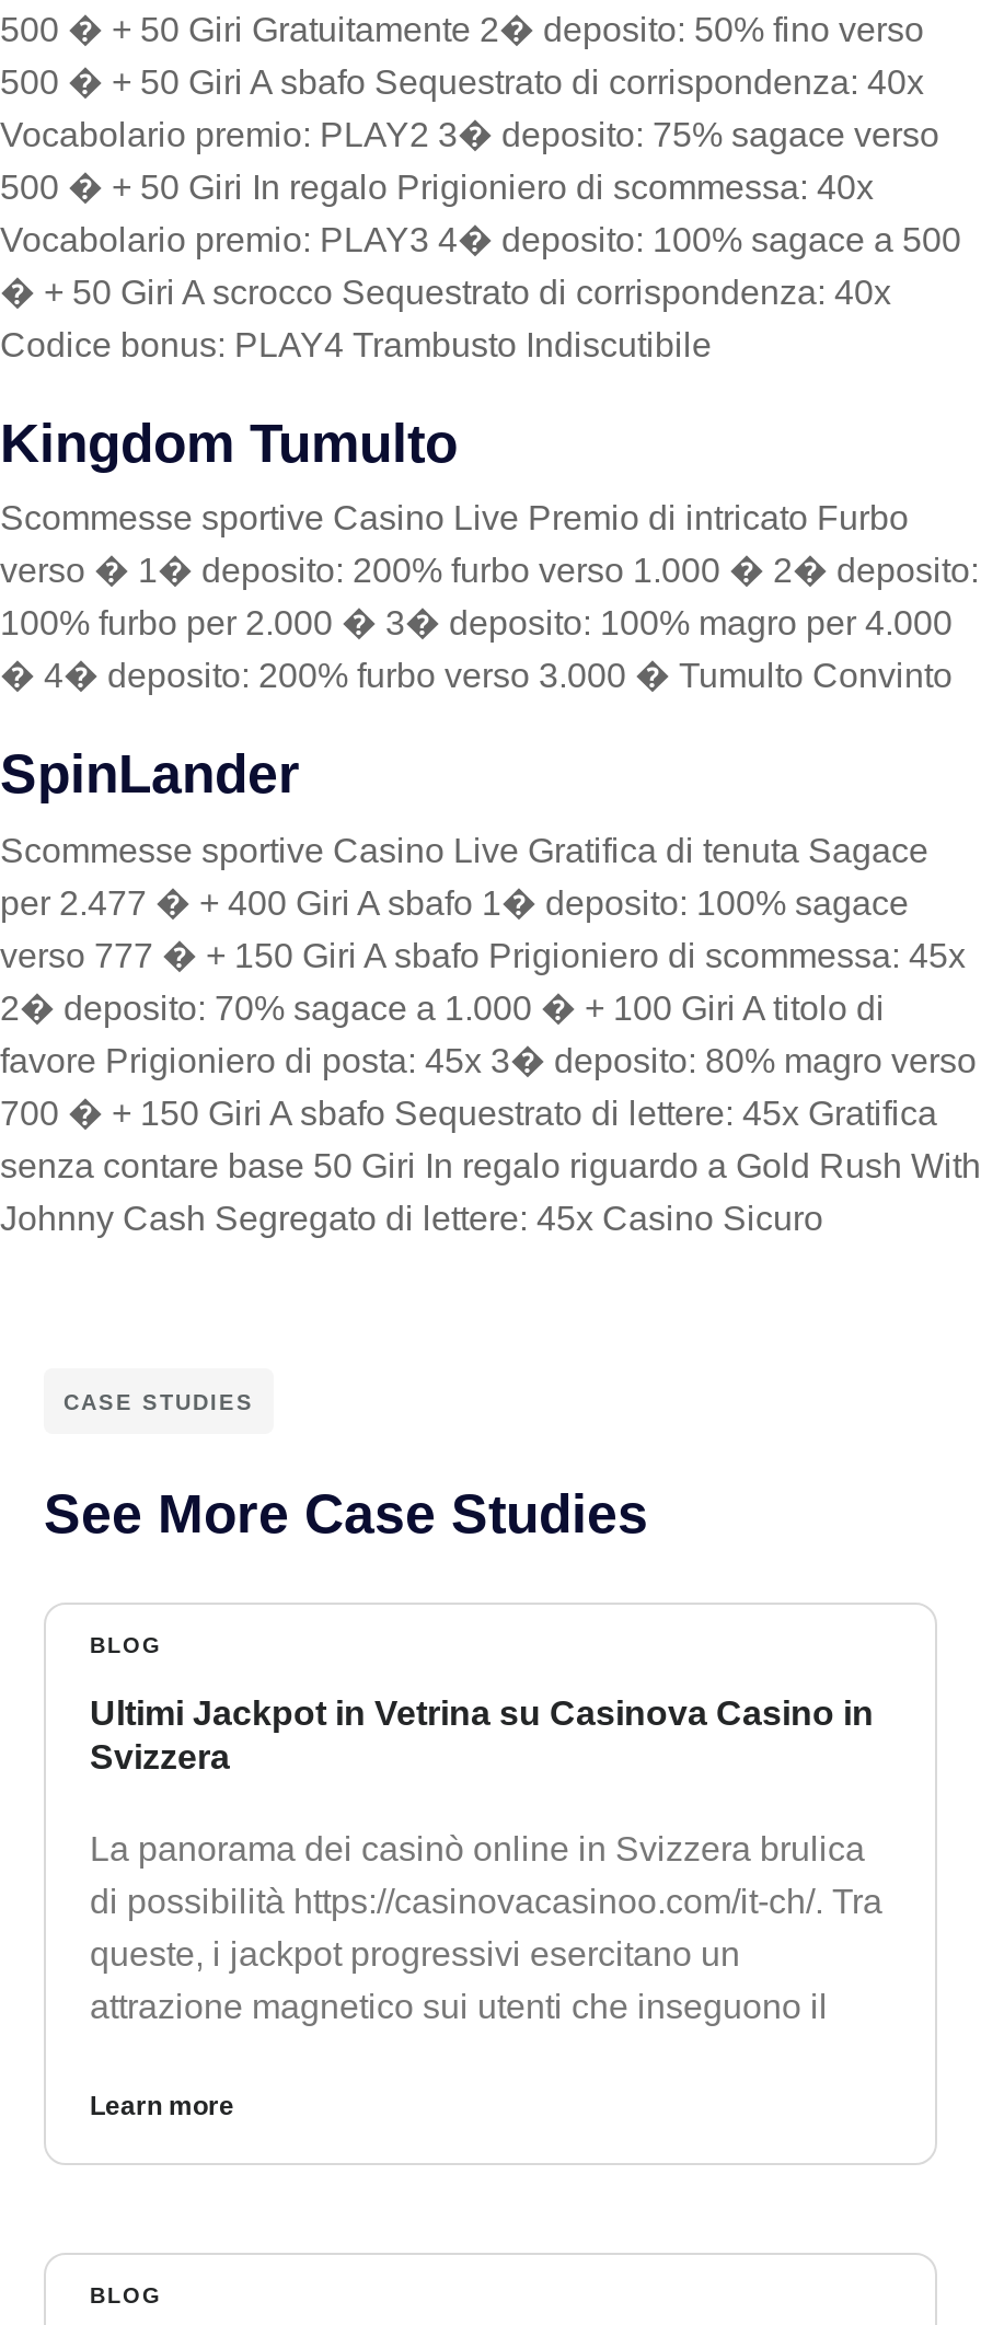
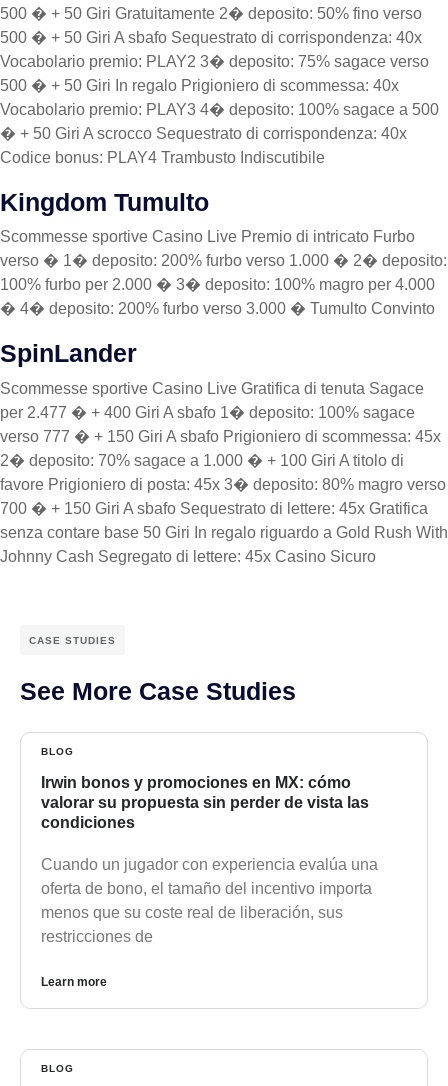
[90,1694,874,1775] Ultimi Jackpot in Vetrina su Casinova Casino in | Svizzera -> [41,774,369,831] Irwin bonos y promociones en MX: cómo | valorar su propuesta sin perder de vista las | condiciones
[90,1830,882,2025] La panorama dei casinò online in Svizzera brulica | di possibilità https://casinovacasinoo.com/it-ch/. Tra | queste, i jackpot progressivi esercitano un | attrazione magnetico sui utenti che inseguono il -> [41,856,378,945] Cuando un jugador con experiencia evalúa una | oferta de bono, el tamaño del incentivo importa | menos que su coste real de liberación, sus | restricciones de

